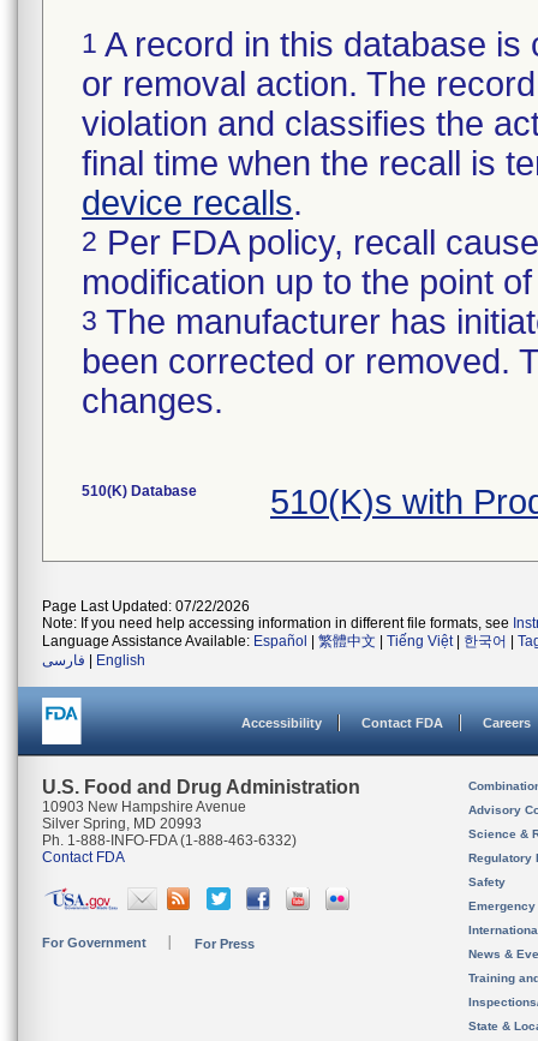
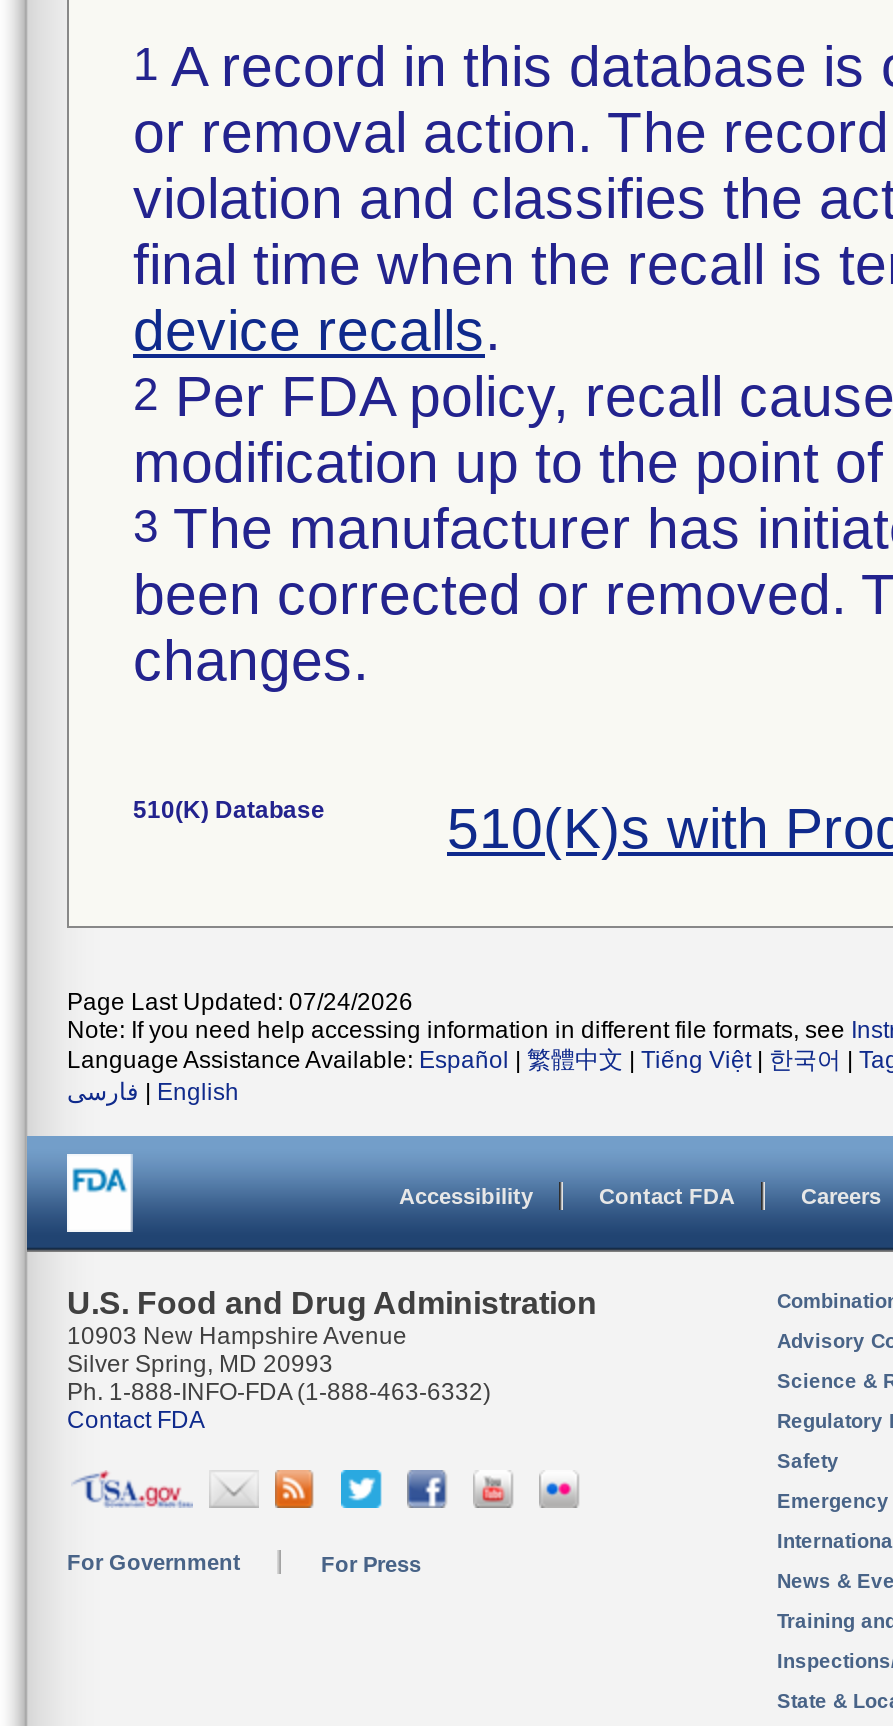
[42,598,250,615] Page Last Updated: 07/22/2026 -> [67,988,413,1016] Page Last Updated: 07/24/2026

